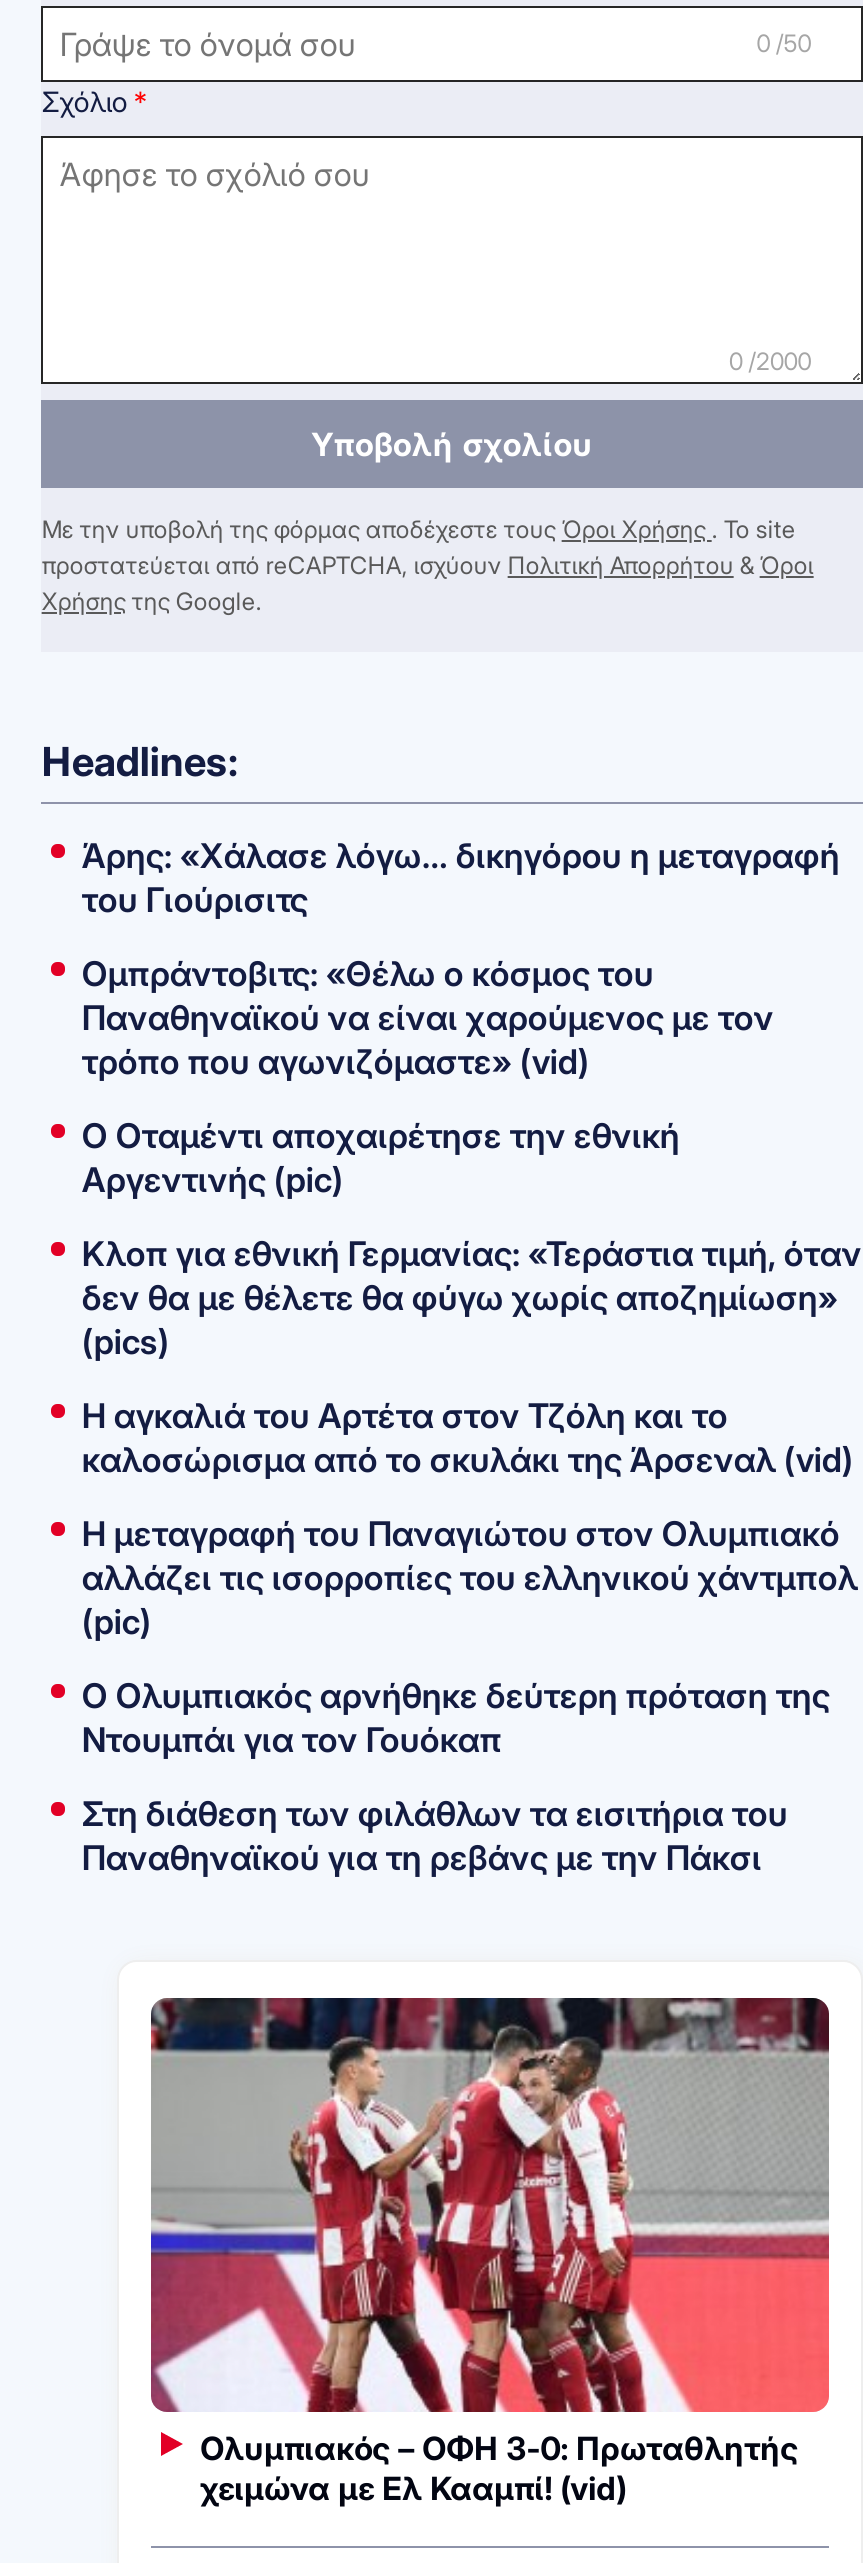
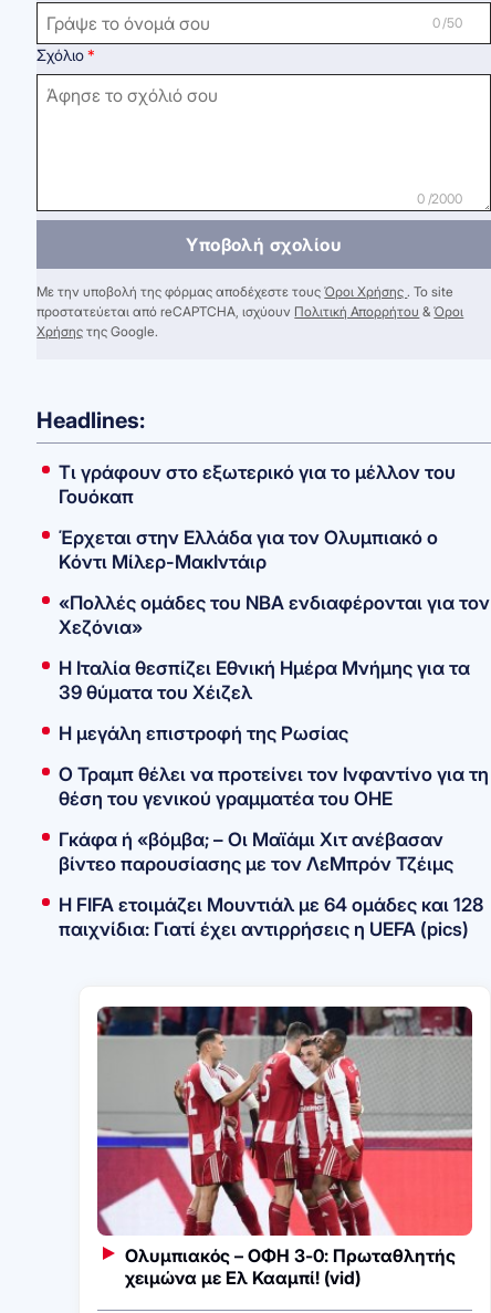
[82,835,840,919] Άρης: «Χάλασε λόγω… δικηγόρου η μεταγραφή | του Γιούρισιτς -> [59,461,456,507] Τι γράφουν στο εξωτερικό για το μέλλον του | Γουόκαπ
[82,953,774,1081] Ομπράντοβιτς: «Θέλω ο κόσμος του | Παναθηναϊκού να είναι χαρούμενος με τον | τρόπο που αγωνιζόμαστε» (vid) -> [59,526,438,573] Έρχεται στην Ελλάδα για τον Ολυμπιακό ο | Κόντι Μίλερ-ΜακΙντάιρ
[82,1115,680,1199] Ο Οταμέντι αποχαιρέτησε την εθνική | Αργεντινής (pic) -> [59,591,490,638] «Πολλές ομάδες του ΝΒΑ ενδιαφέρονται για τον | Χεζόνια»
[82,1233,862,1361] Κλοπ για εθνική Γερμανίας: «Τεράστια τιμή, όταν | δεν θα με θέλετε θα φύγω χωρίς αποζημίωση» | (pics) -> [59,657,470,703] Η Ιταλία θεσπίζει Εθνική Ημέρα Μνήμης για τα | 39 θύματα του Χέιζελ
[82,1395,854,1479] Η αγκαλιά του Αρτέτα στον Τζόλη και το | καλοσώρισμα από το σκυλάκι της Άρσεναλ (vid) -> [59,722,349,744] Η μεγάλη επιστροφή της Ρωσίας
[82,1513,858,1641] Η μεταγραφή του Παναγιώτου στον Ολυμπιακό | αλλάζει τις ισορροπίες του ελληνικού χάντμπολ | (pic) -> [59,763,489,809] O Τραμπ θέλει να προτείνει τον Ινφαντίνο για τη | θέση του γενικού γραμματέα του ΟΗΕ
[82,1675,830,1759] Ο Ολυμπιακός αρνήθηκε δεύτερη πρόταση της | Ντουμπάι για τον Γουόκαπ -> [59,828,454,875] Γκάφα ή «βόμβα; – Οι Μαϊάμι Χιτ ανέβασαν | βίντεο παρουσίασης με τον ΛεΜπρόν Τζέιμς
[82,1793,788,1877] Στη διάθεση των φιλάθλων τα εισιτήρια του | Παναθηναϊκού για τη ρεβάνς με την Πάκσι -> [59,893,484,940] Η FIFA ετοιμάζει Μουντιάλ με 64 ομάδες και 128 | παιχνίδια: Γιατί έχει αντιρρήσεις η UEFA (pics)

